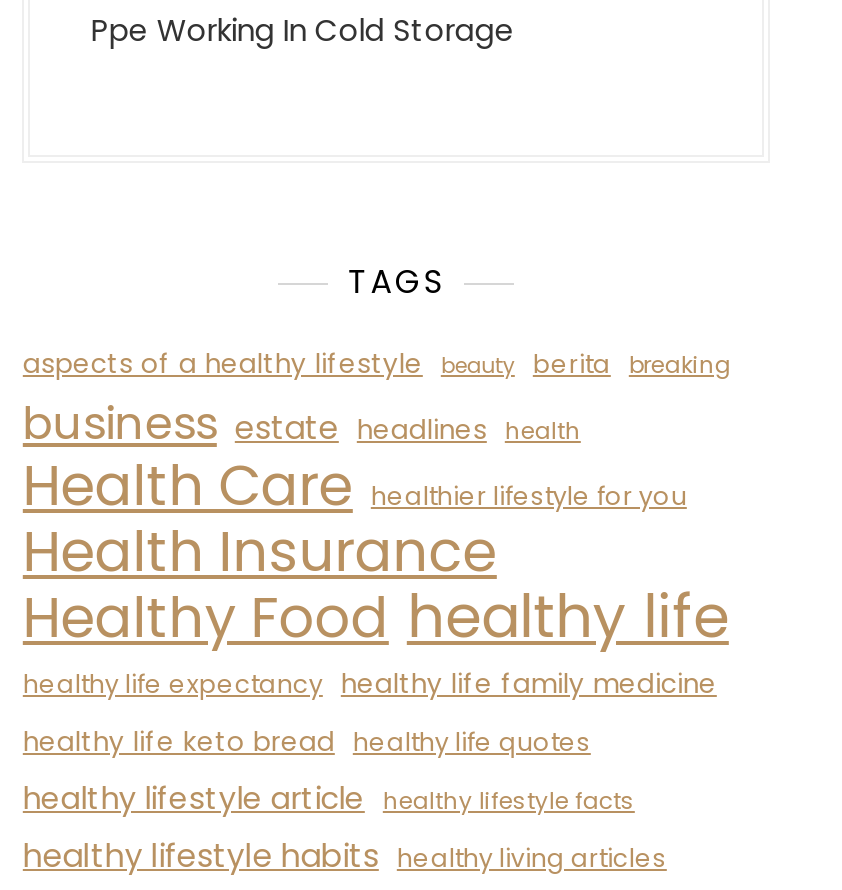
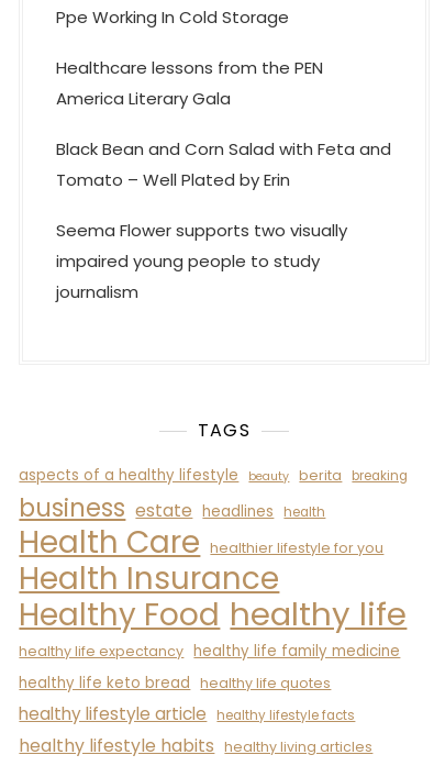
none -> [56,56,392,304] Healthcare lessons from the PEN | America Literary Gala | Black Bean and Corn Salad with Feta and | Tomato – Well Plated by Erin | Seema Flower supports two visually | impaired young people to study | journalism

